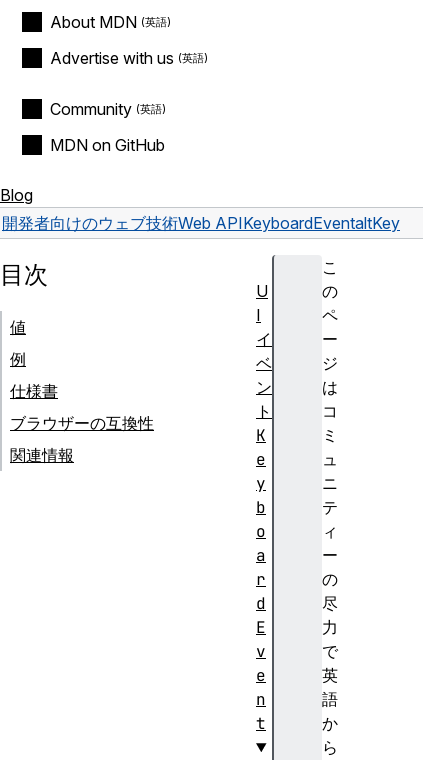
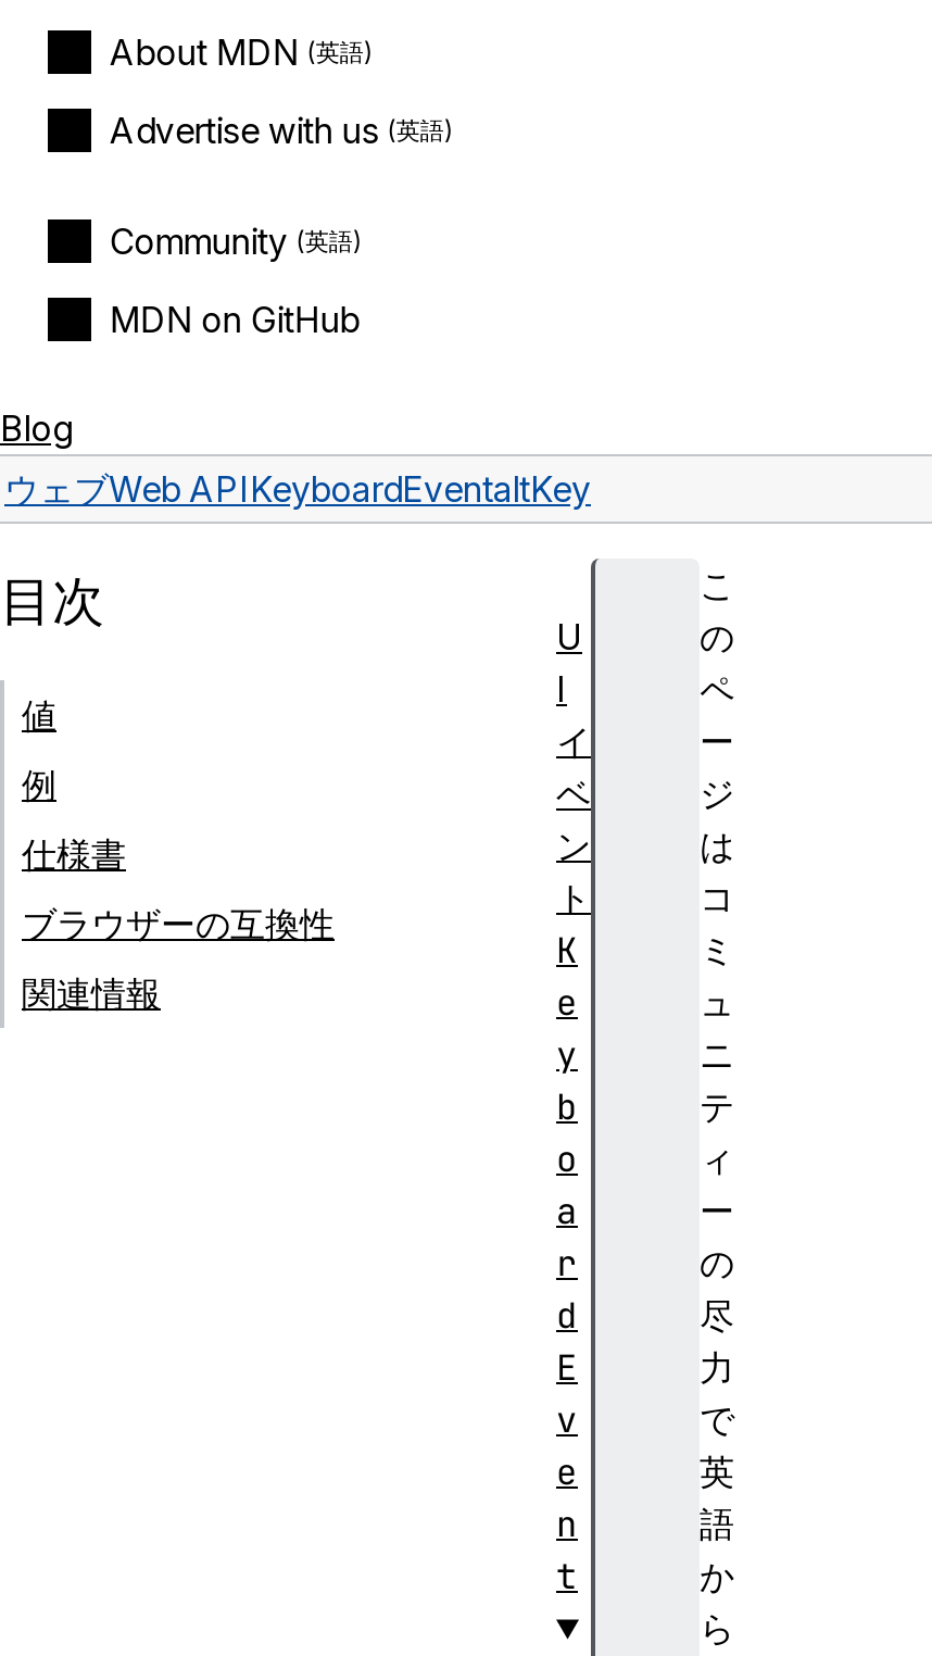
[2,213,400,233] 開発者向けのウェブ技術Web API KeyboardEventaltKey -> [4,467,591,511] ウェブWeb API KeyboardEventaltKey

